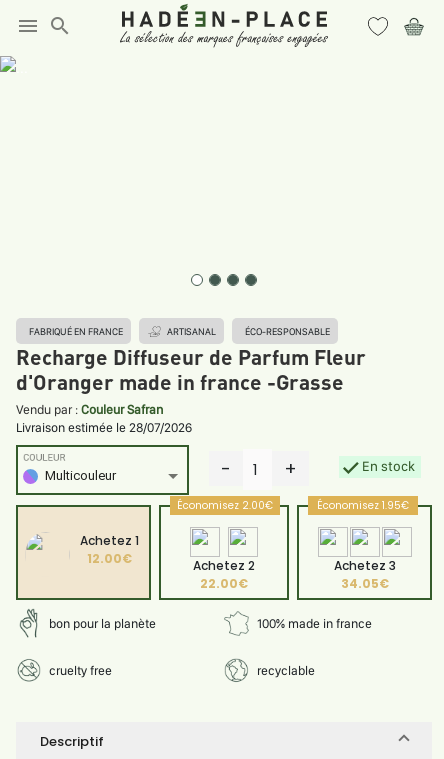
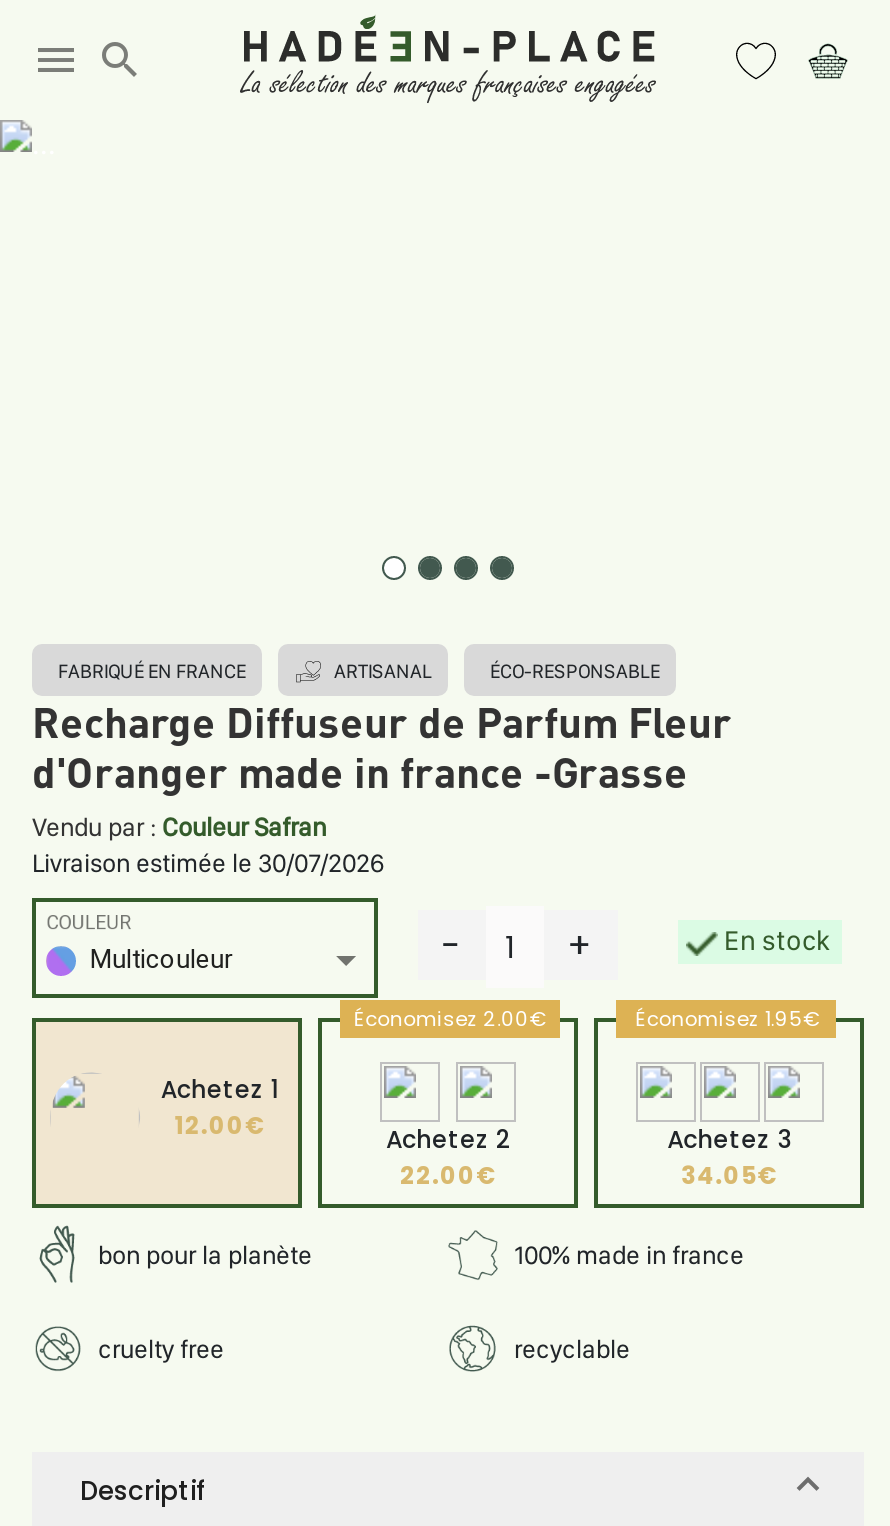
[16,420,192,435] Livraison estimée le 28/07/2026 -> [32,849,384,879] Livraison estimée le 30/07/2026

